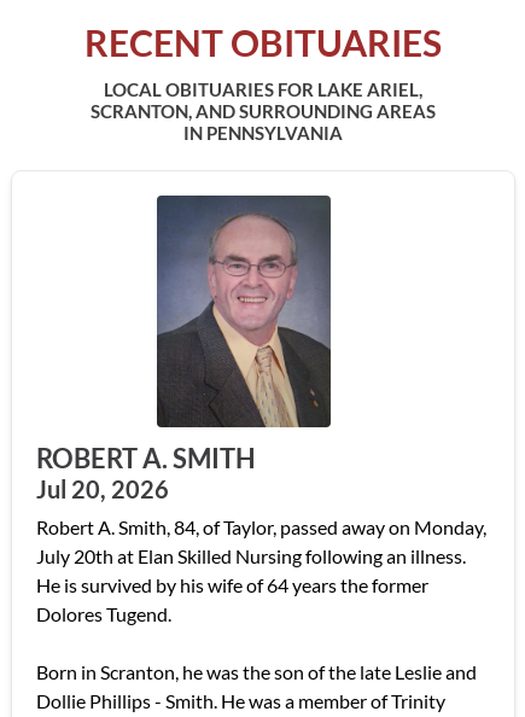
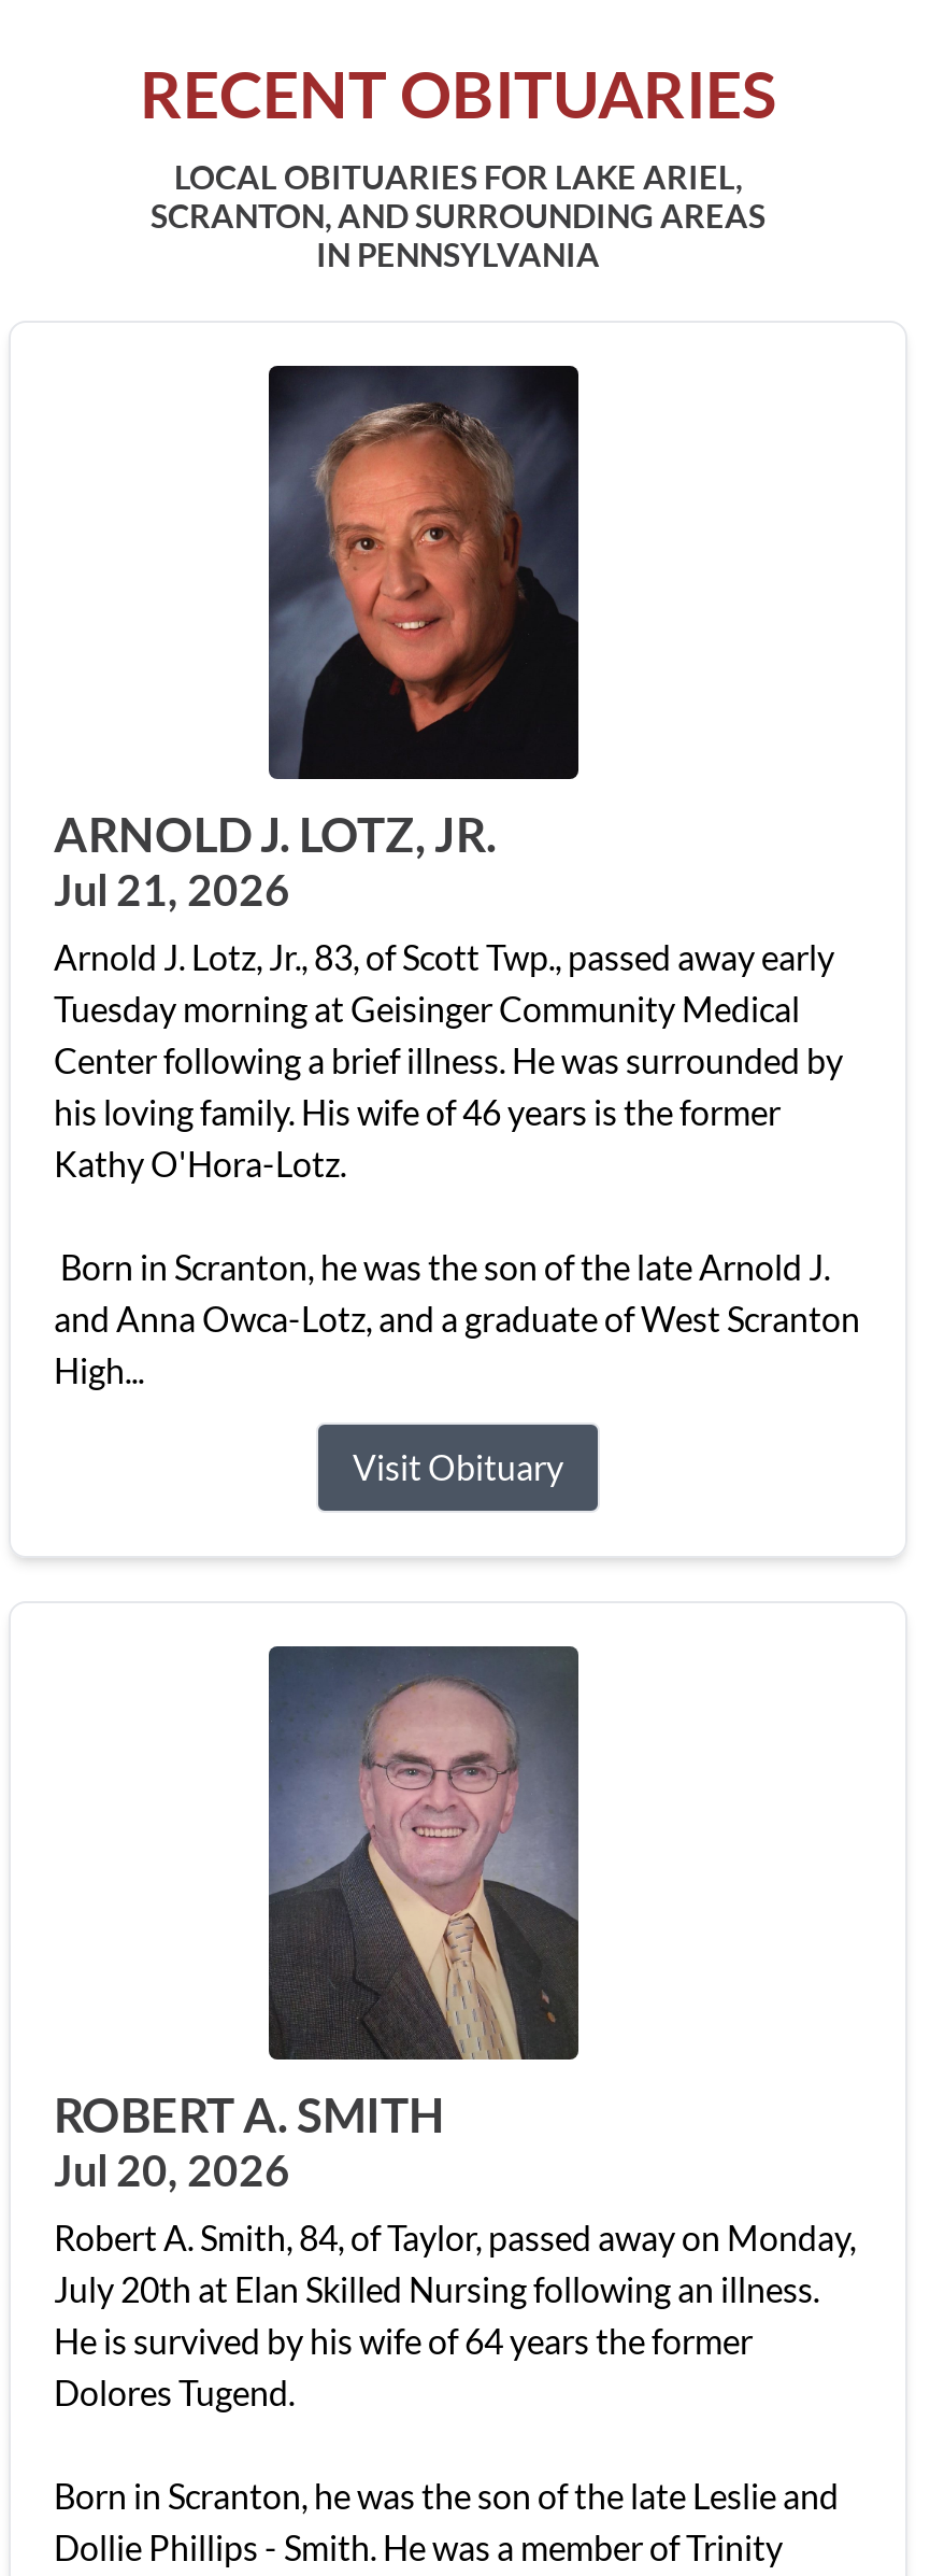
none -> [54,366,860,1487] [image] | ARNOLD J. LOTZ, JR. | Jul 21, 2026 | Arnold J. Lotz, Jr., 83, of Scott Twp., passed away early | Tuesday morning at Geisinger Community Medical | Center following a brief illness. He was surrounded by | his loving family. His wife of 46 years is the former | Kathy O'Hora-Lotz. | Born in Scranton, he was the son of the late Arnold J. | and Anna Owca-Lotz, and a graduate of West Scranton | High... | Visit Obituary

